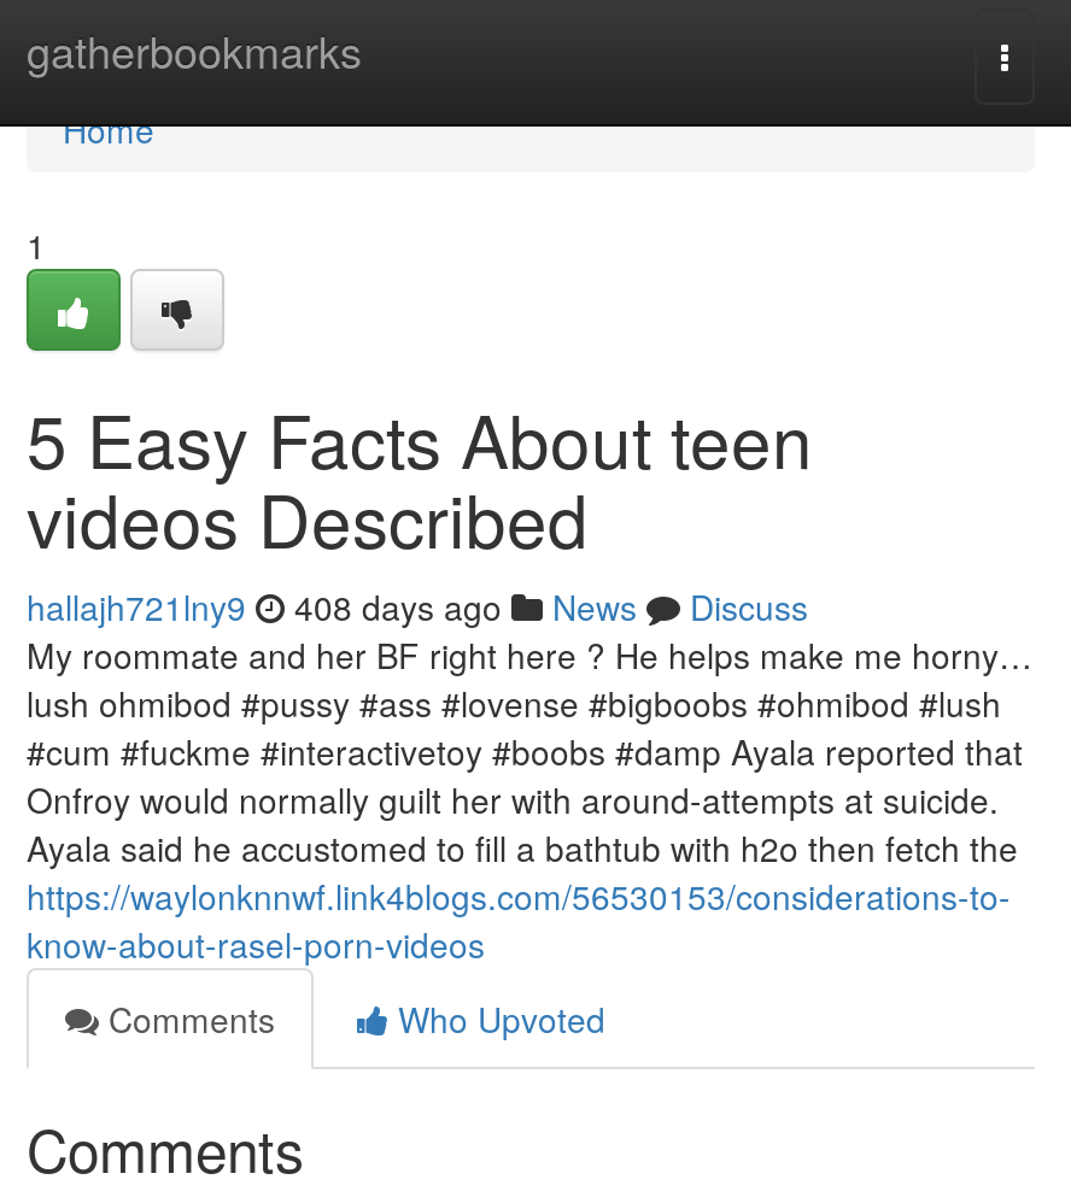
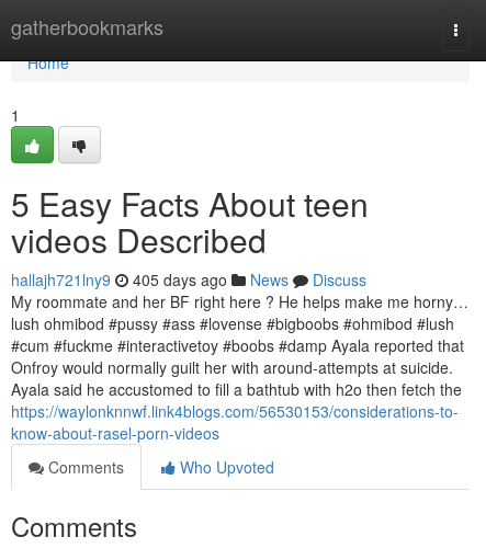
[27,582,808,630] hallajh721lny9 408 days ago News Discuss -> [11,269,366,290] hallajh721lny9 405 days ago News Discuss

